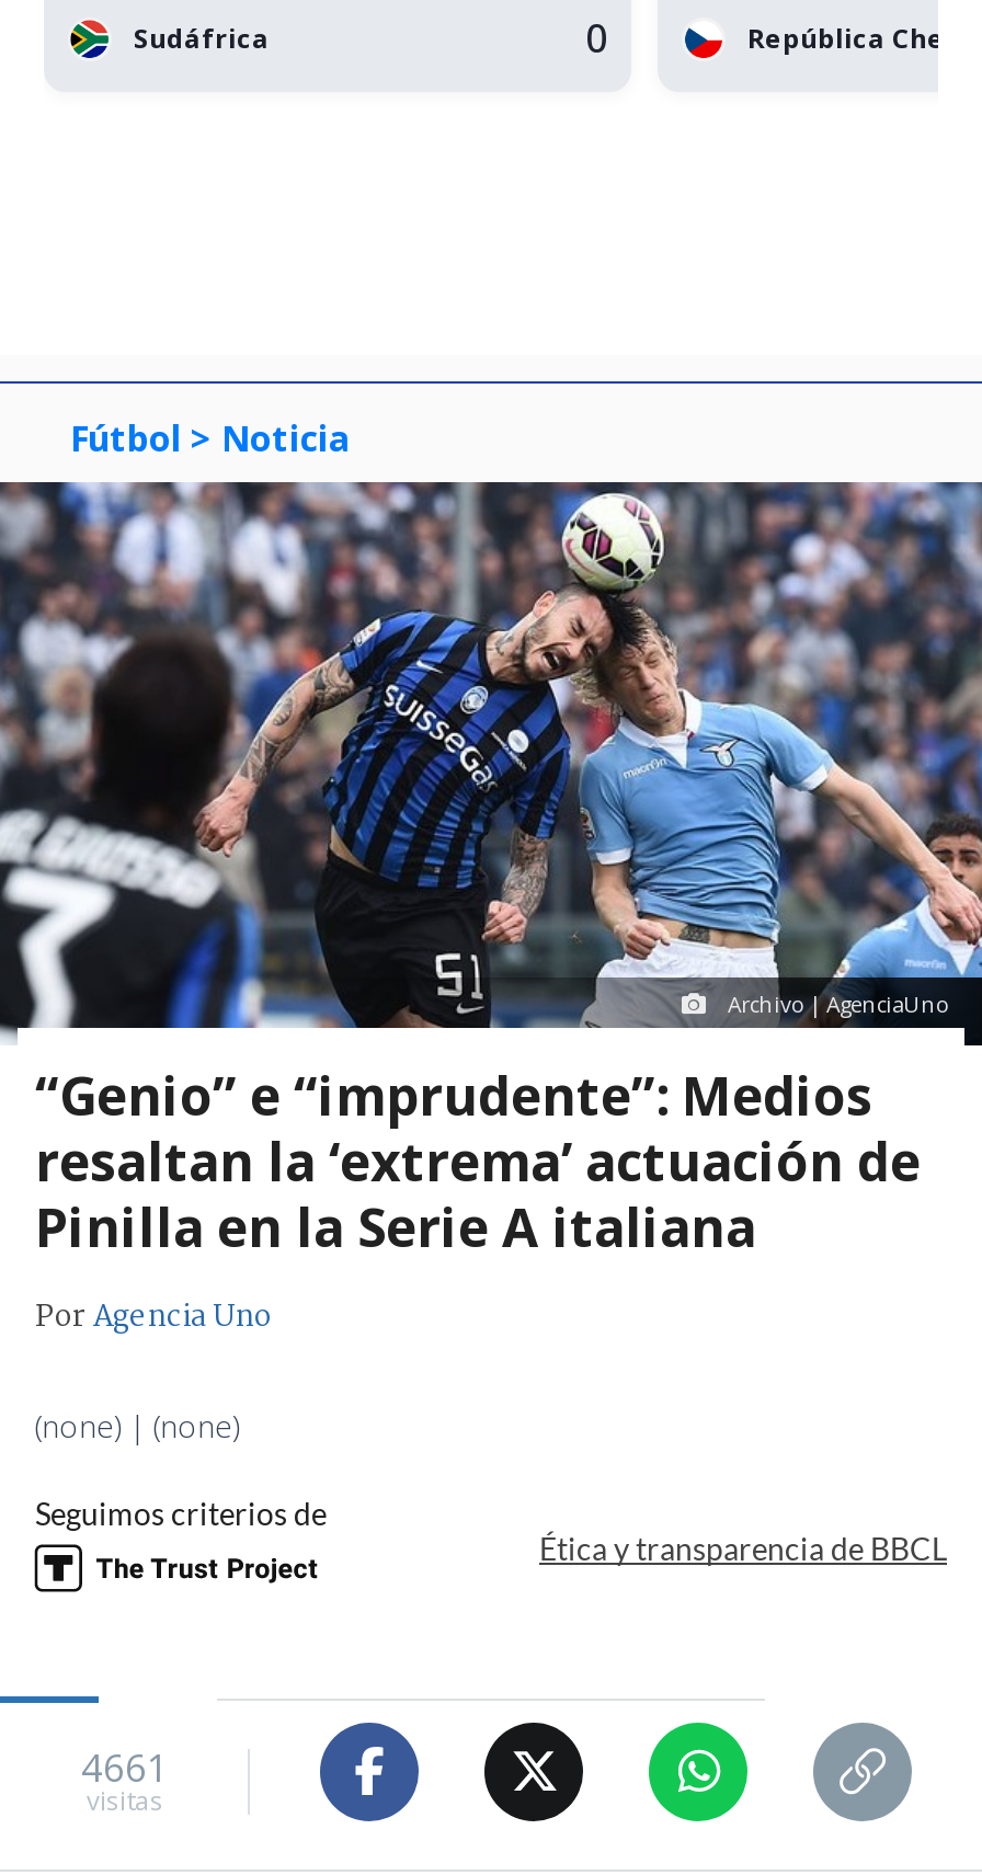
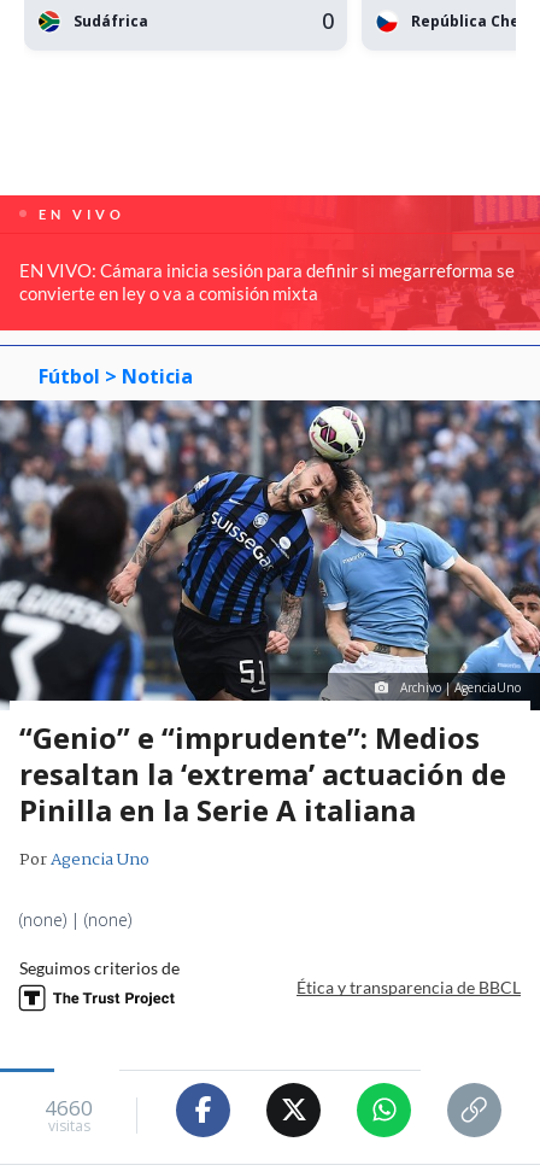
none -> [4,194,536,332] [image] | EN VIVO | EN VIVO: Cámara inicia sesión para definir si megarreforma se | convierte en ley o va a comisión mixta
[81,1743,169,1793] 4661 -> [45,1094,93,1122] 4660

